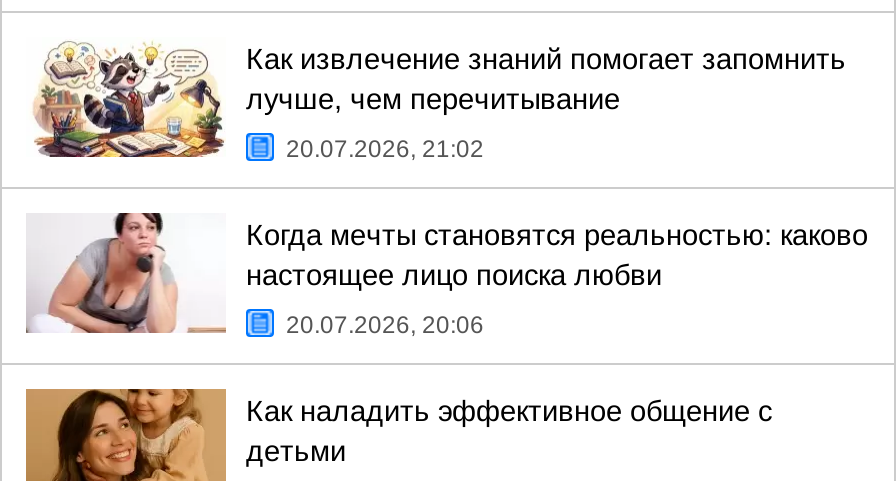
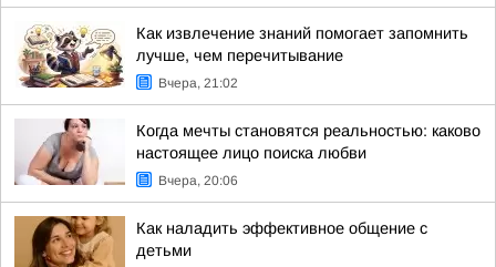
[286,135,484,163] 20.07.2026, 21:02 -> [158,75,238,91] Вчера, 21:02
[286,311,484,339] 20.07.2026, 20:06 -> [158,173,238,188] Вчера, 20:06

